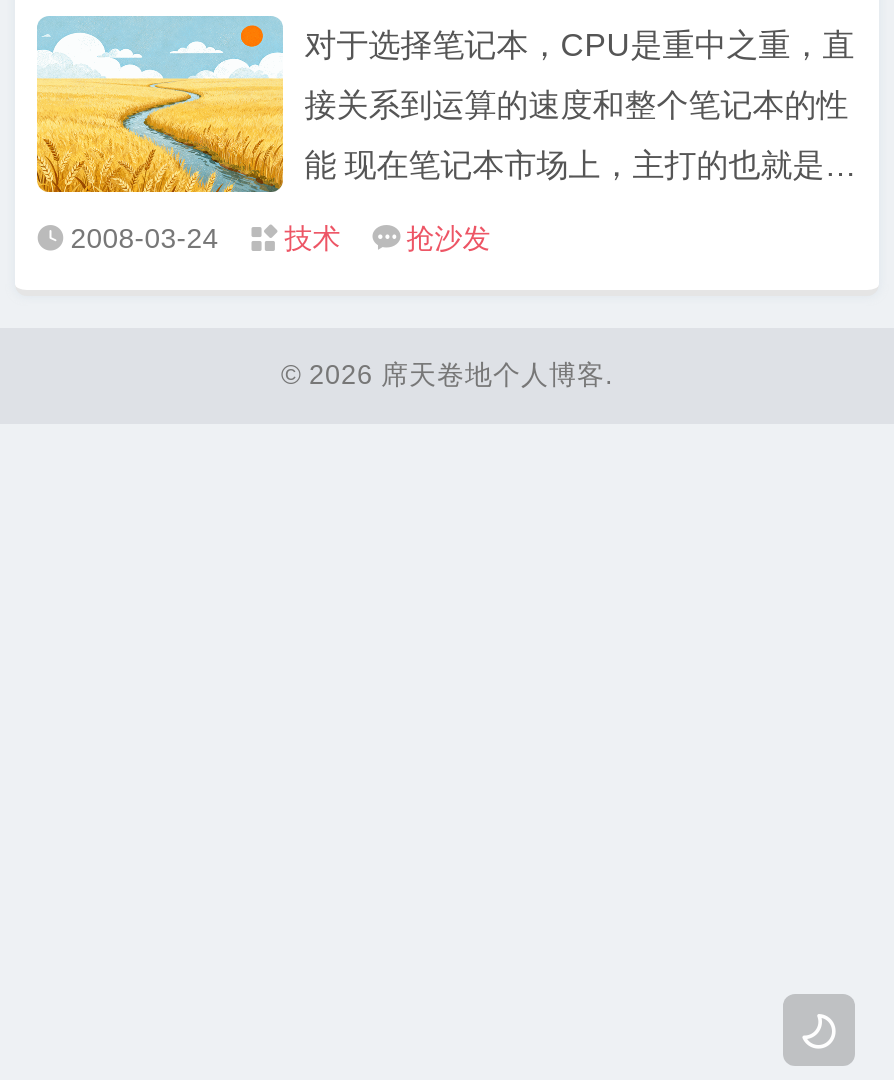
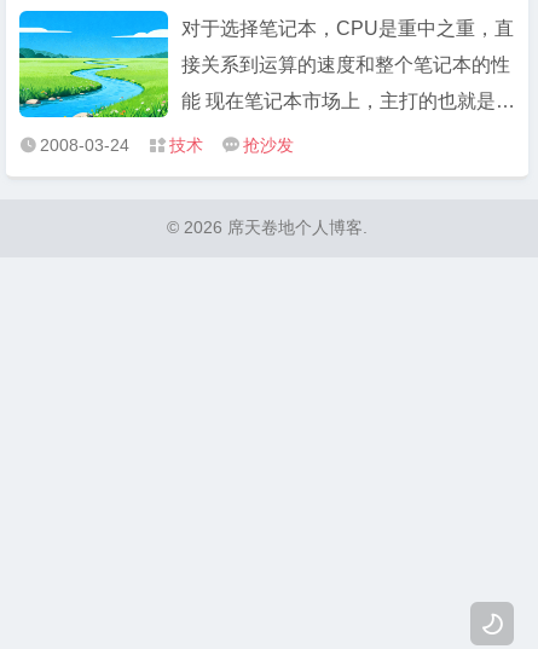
[35,16,285,194] [image] -> [18,11,169,118] [image]

